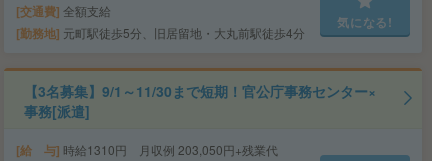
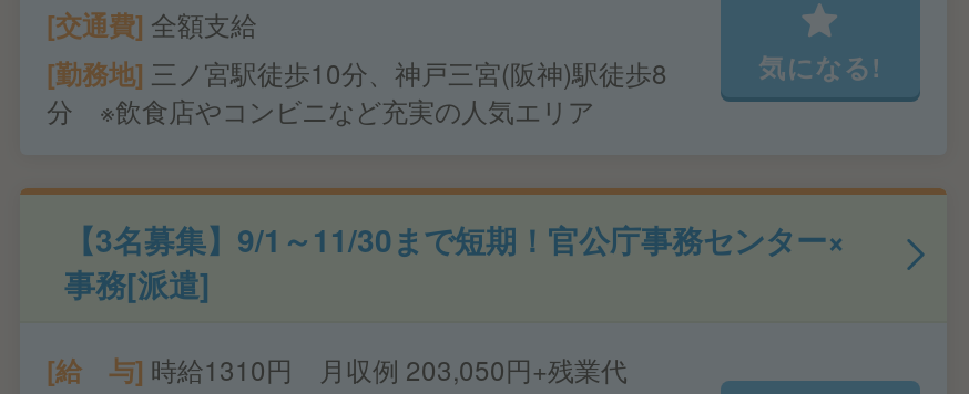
[20,24,305,42] 勤務地 元町駅徒歩5分、旧居留地・大丸前駅徒歩4分 -> [47,53,667,128] 勤務地 三ノ宮駅徒歩10分、神戸三宮(阪神)駅徒歩8 | 分 ※飲食店やコンビニなど充実の人気エリア

